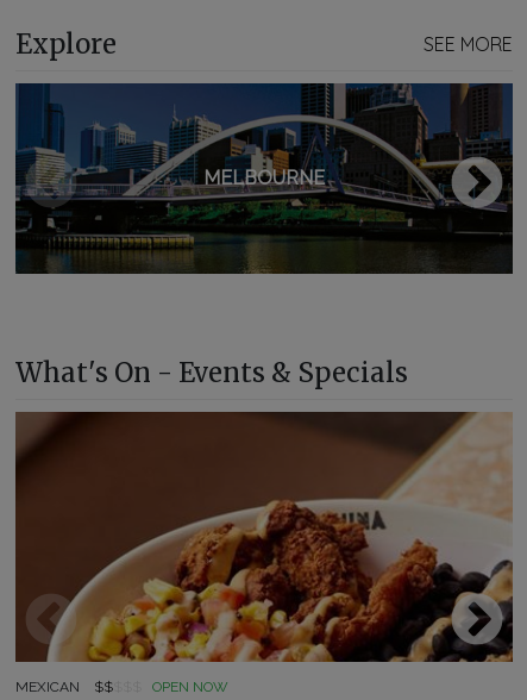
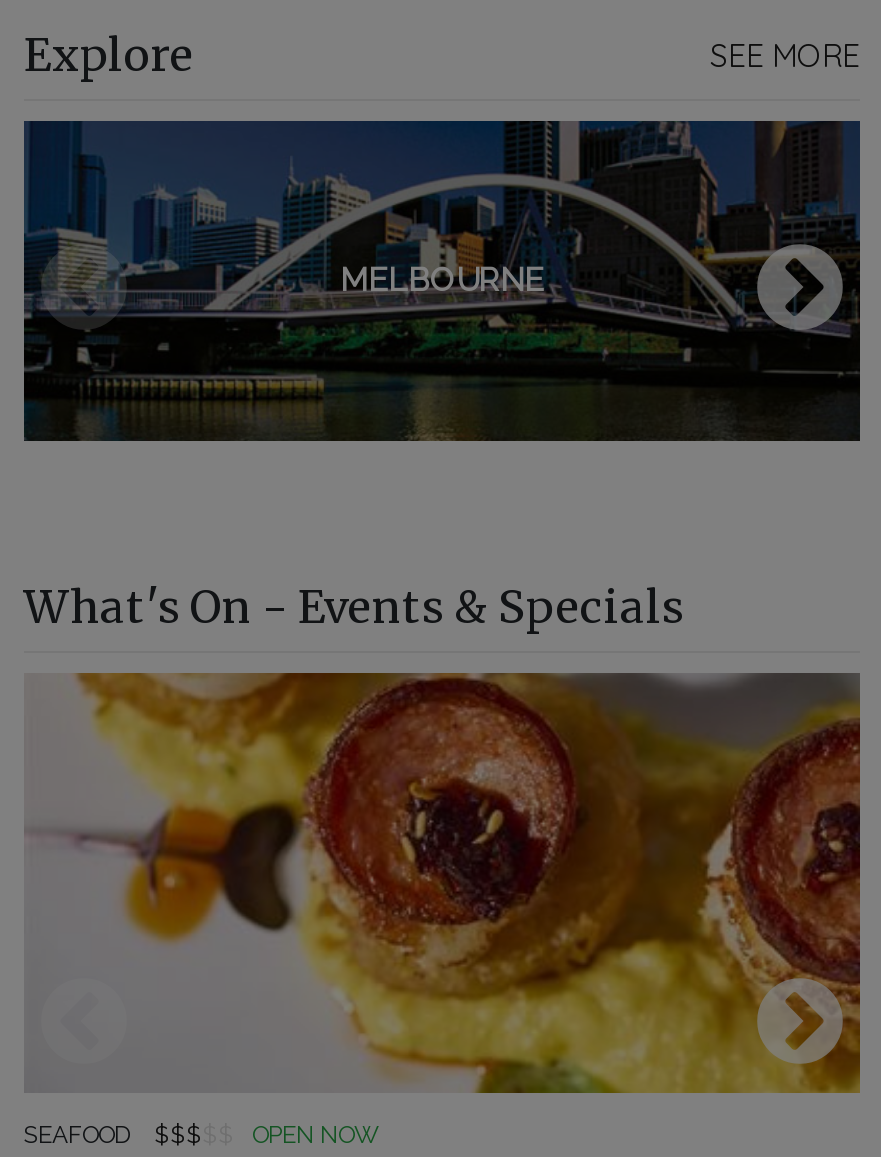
[14,411,514,695] [image] | MEXICAN -> [24,671,862,1148] [image] | SEAFOOD

